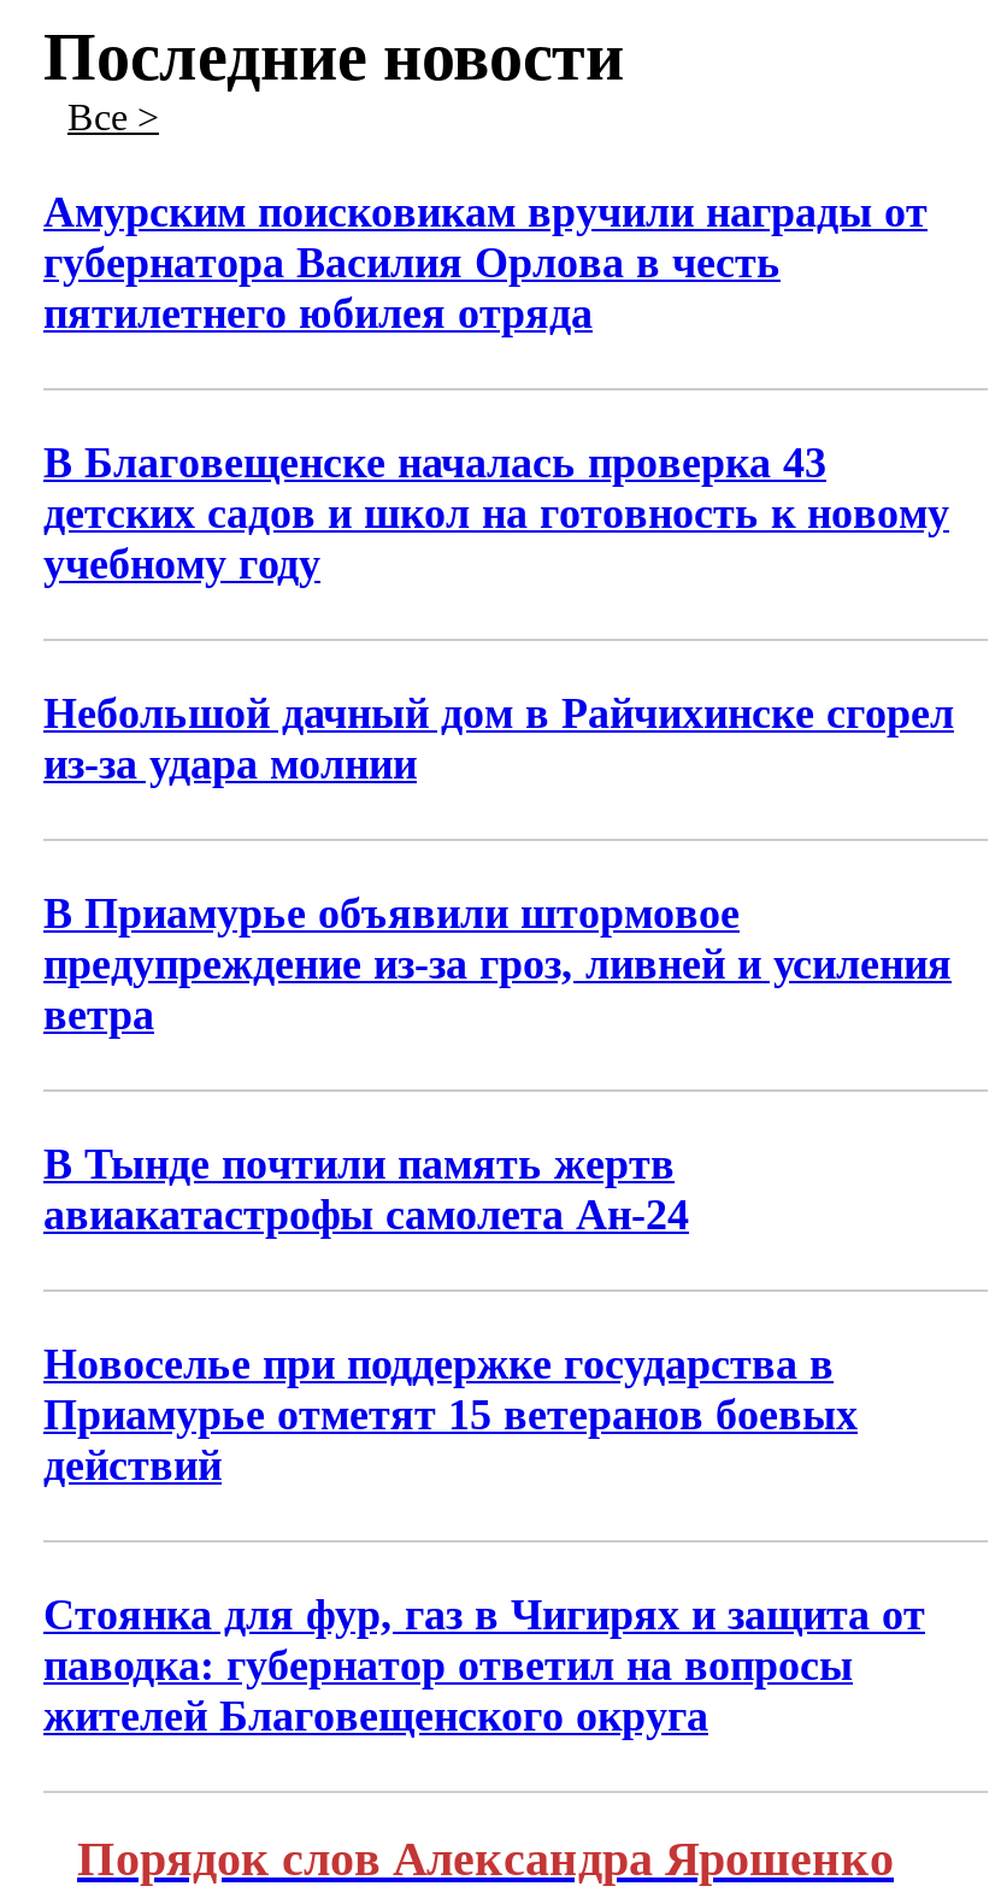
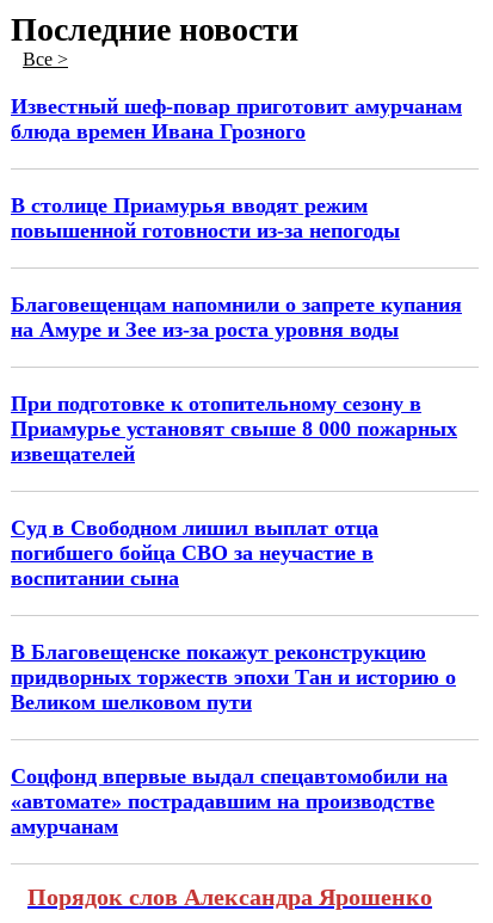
[43,189,928,338] Амурским поисковикам вручили награды от | губернатора Василия Орлова в честь | пятилетнего юбилея отряда -> [11,95,462,144] Известный шеф-повар приготовит амурчанам | блюда времен Ивана Грозного
[43,439,949,589] В Благовещенске началась проверка 43 | детских садов и школ на готовность к новому | учебному году -> [11,194,400,243] В столице Приамурья вводят режим | повышенной готовности из-за непогоды
[43,690,954,789] Небольшой дачный дом в Райчихинске сгорел | из-за удара молнии -> [11,293,462,342] Благовещенцам напомнили о запрете купания | на Амуре и Зее из-за роста уровня воды
[43,890,952,1040] В Приамурье объявили штормовое | предупреждение из-за гроз, ливней и усиления | ветра -> [11,392,457,466] При подготовке к отопительному сезону в | Приамурье установят свыше 8 000 пожарных | извещателей
[43,1141,689,1240] В Тынде почтили память жертв | авиакатастрофы самолета Ан-24 -> [11,516,378,590] Суд в Свободном лишил выплат отца | погибшего бойца СВО за неучастие в | воспитании сына
[43,1341,858,1490] Новоселье при поддержке государства в | Приамурье отметят 15 ветеранов боевых | действий -> [11,640,456,714] В Благовещенске покажут реконструкцию | придворных торжеств эпохи Тан и историю о | Великом шелковом пути
[43,1591,925,1741] Стоянка для фур, газ в Чигирях и защита от | паводка: губернатор ответил на вопросы | жителей Благовещенского округа -> [11,765,448,839] Соцфонд впервые выдал спецавтомобили на | «автомате» пострадавшим на производстве | амурчанам

